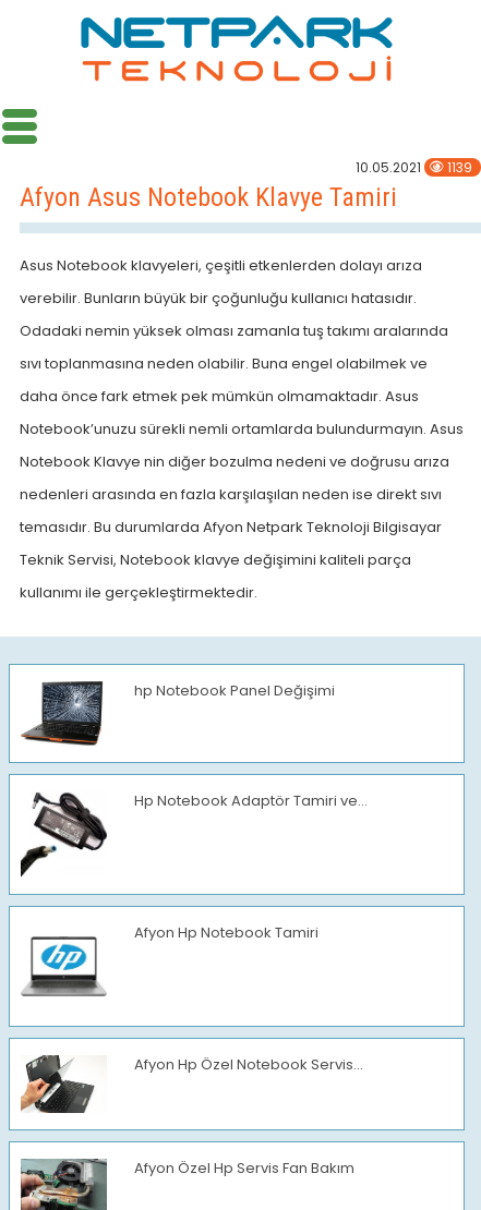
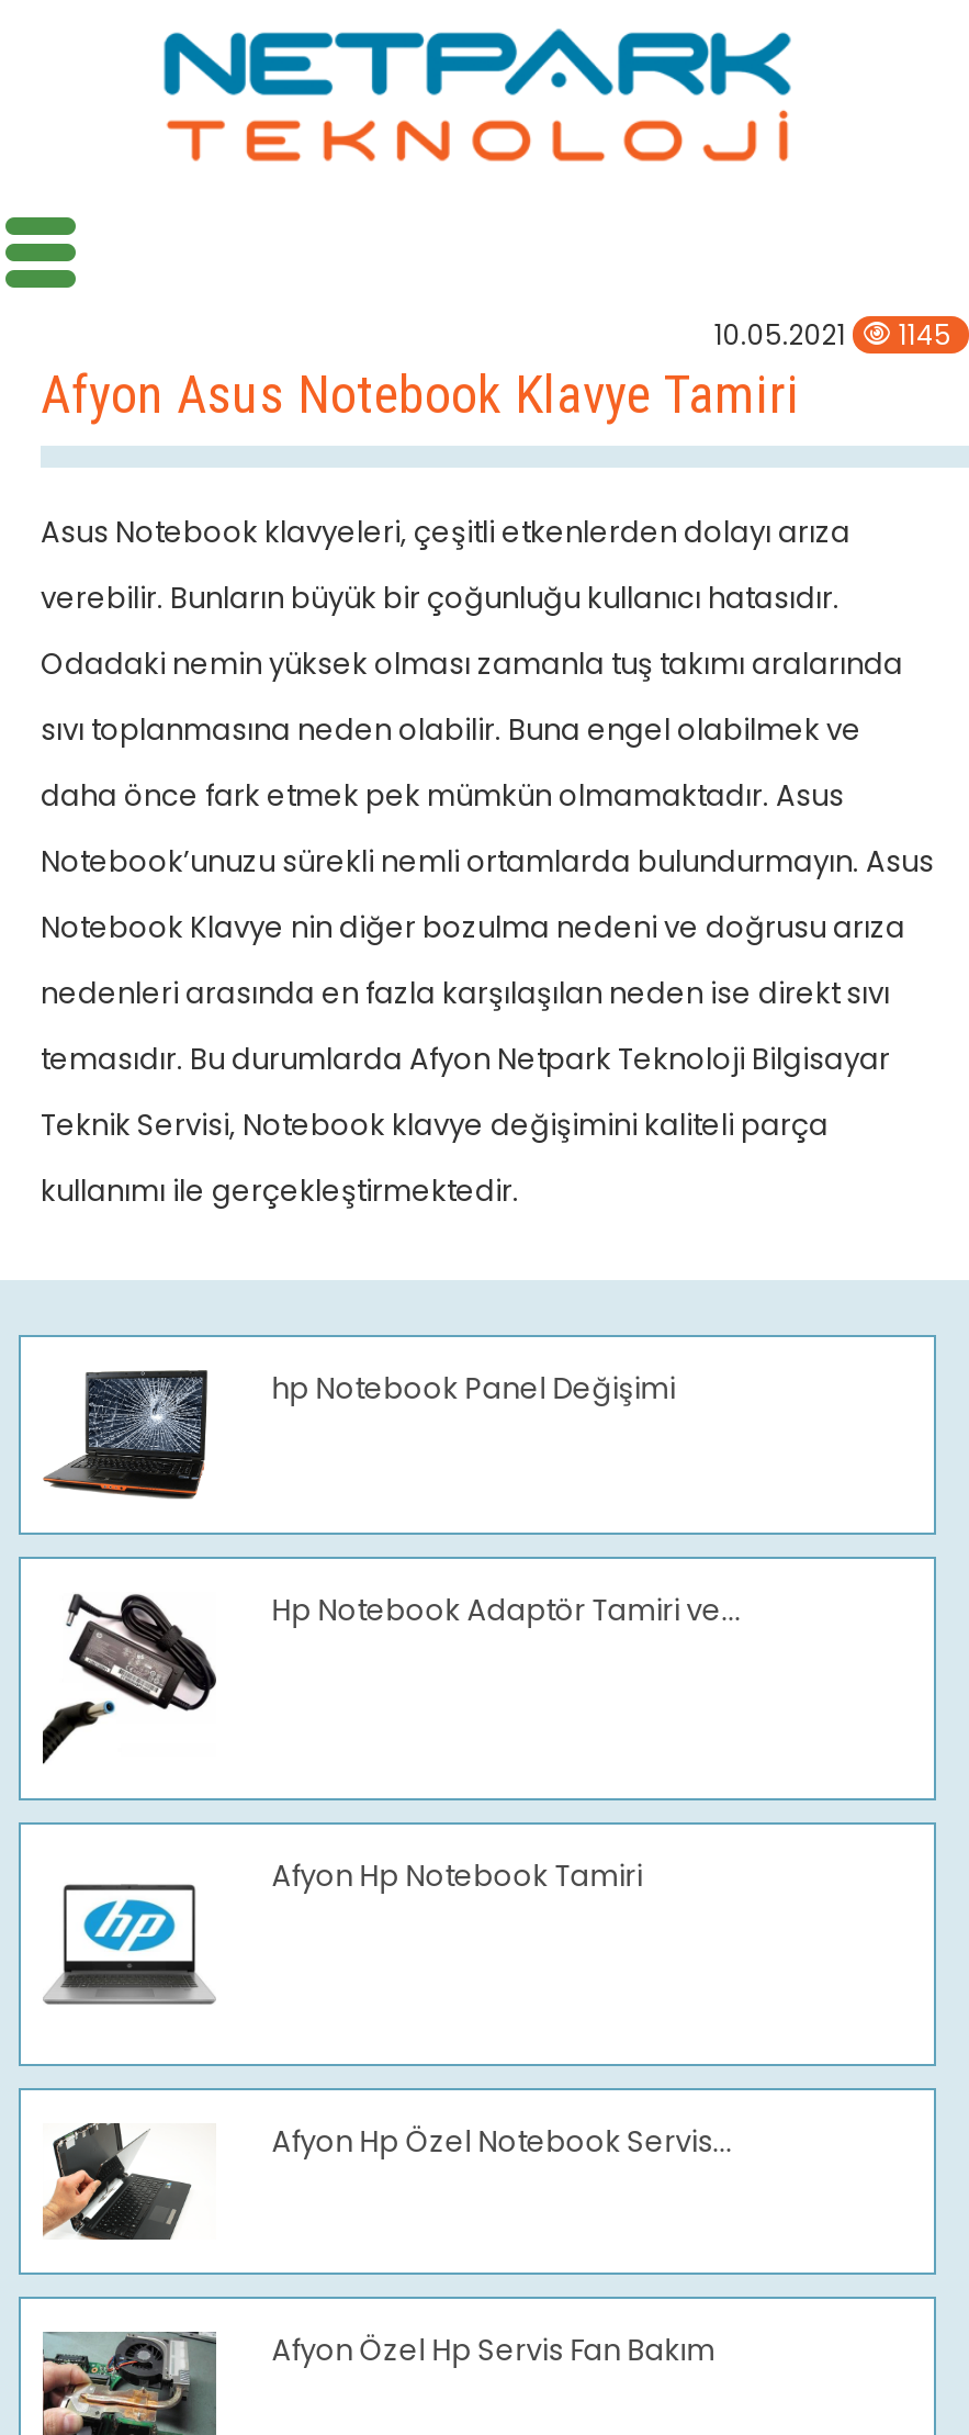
[356,158,472,176] 10.05.2021 1139 -> [714,315,951,353] 10.05.2021 1145

